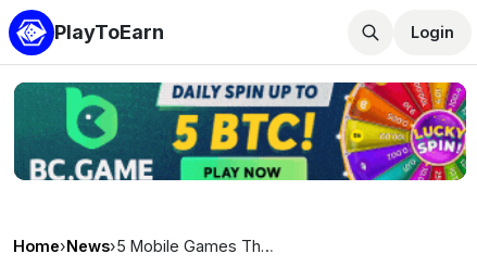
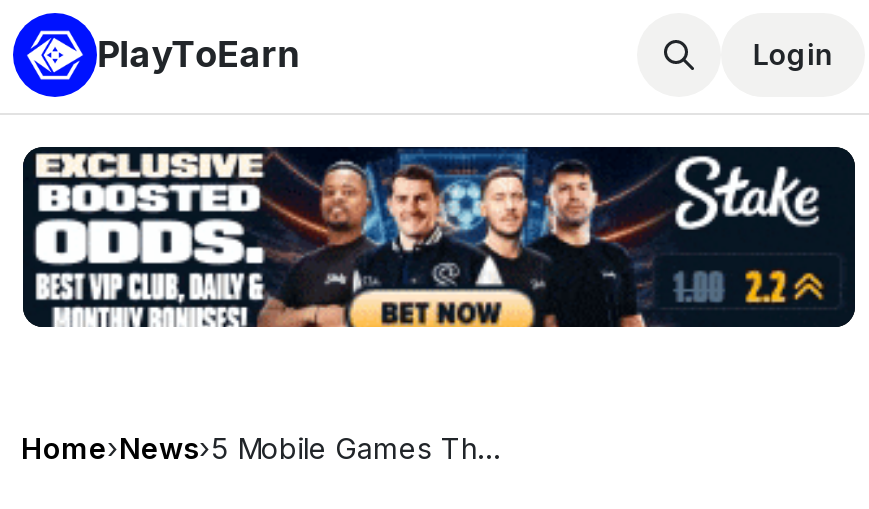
[14,81,467,181] [image] -> [23,145,857,329] [image]

